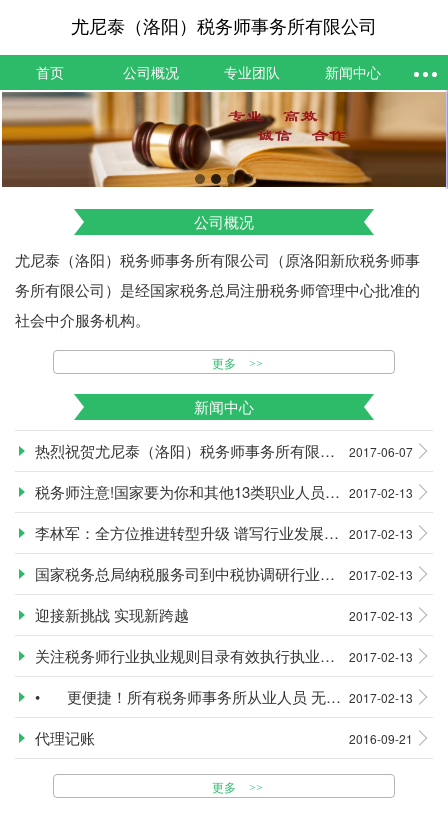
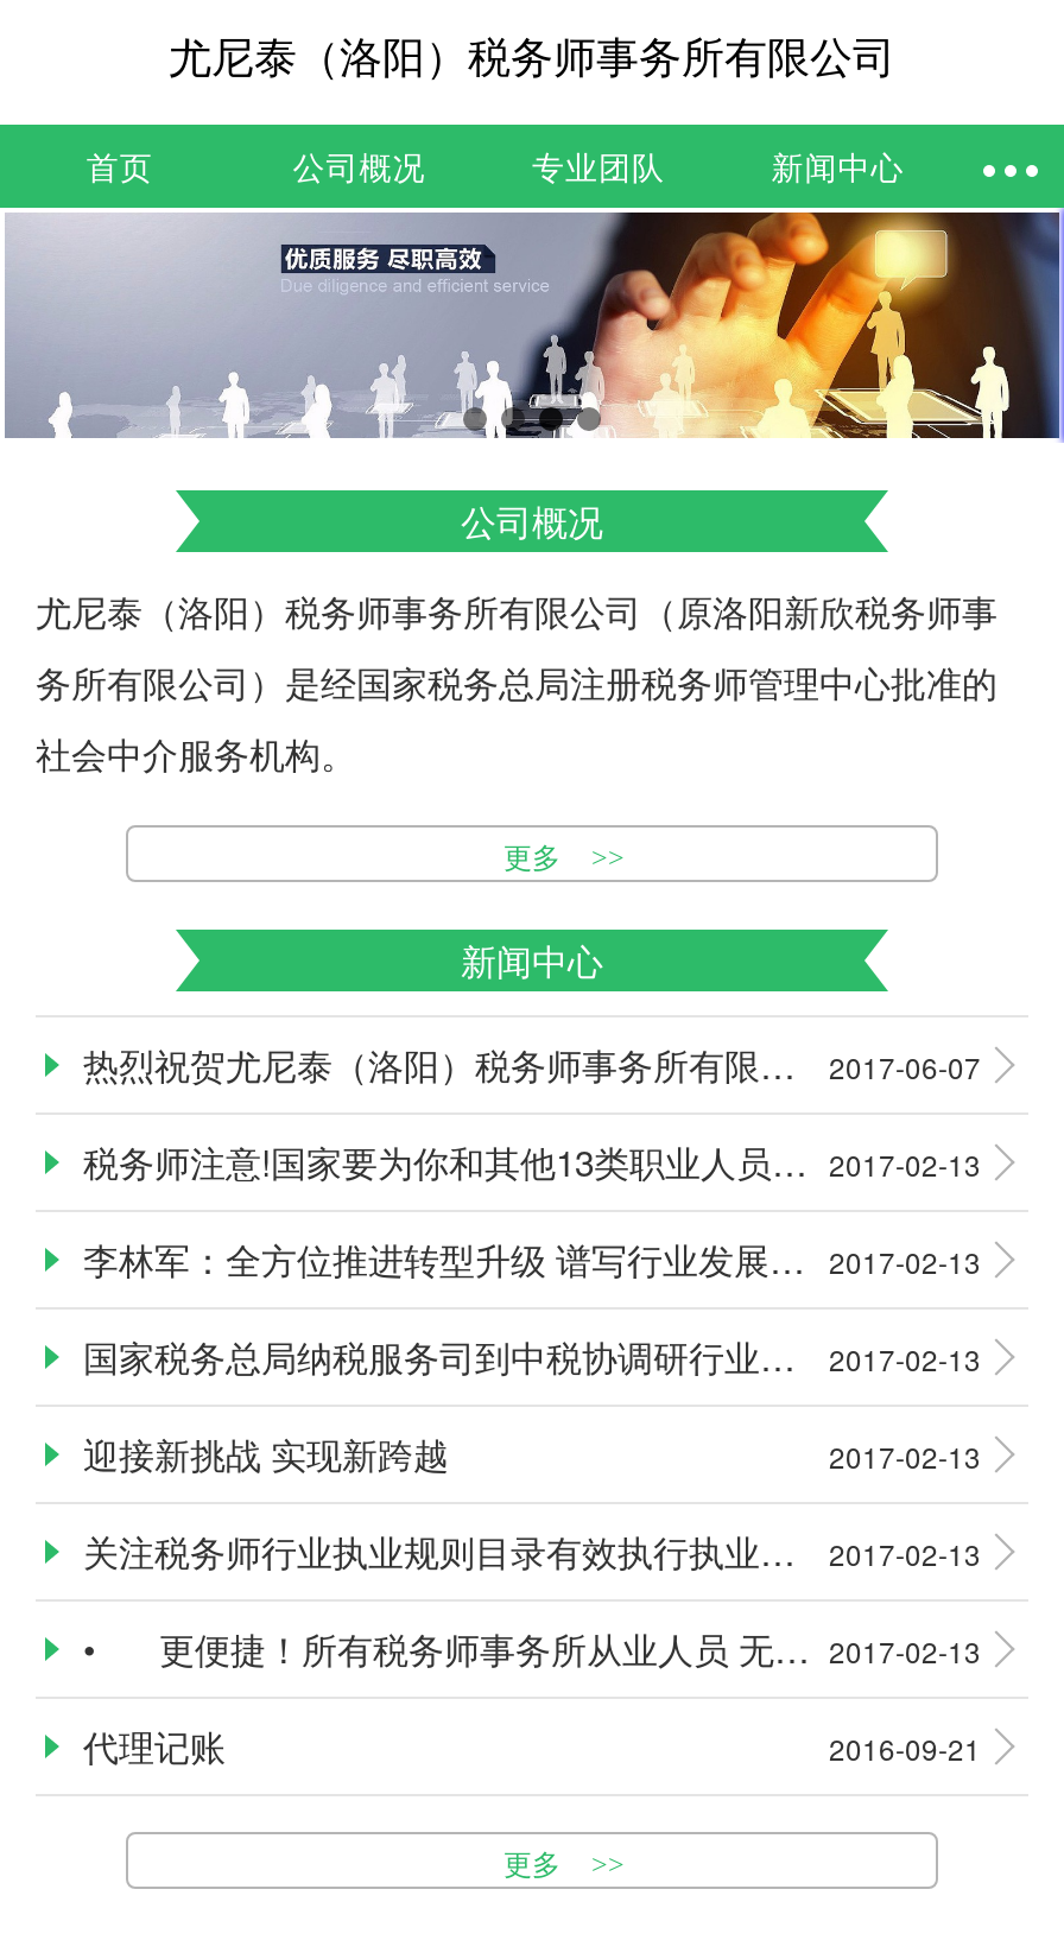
[3,91,445,188] [image] -> [7,210,1057,440] [image]

